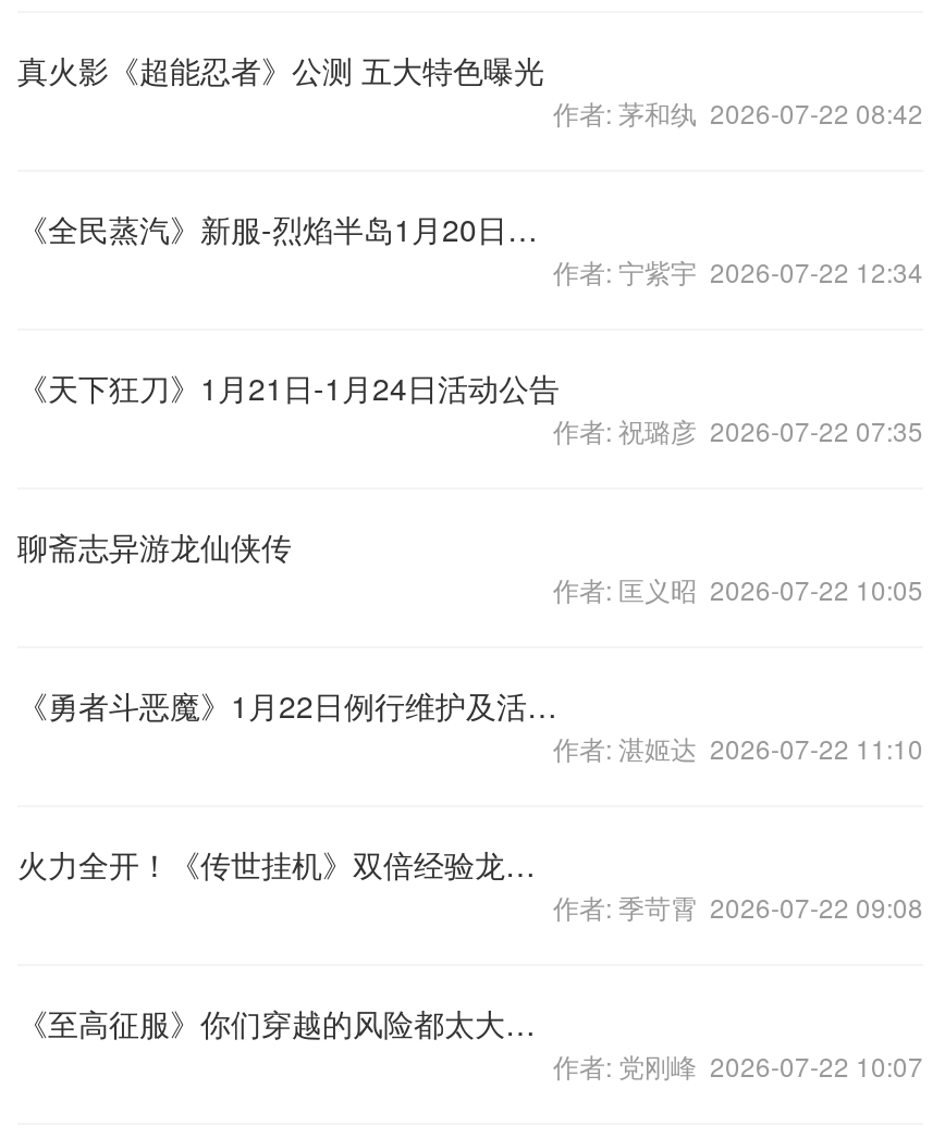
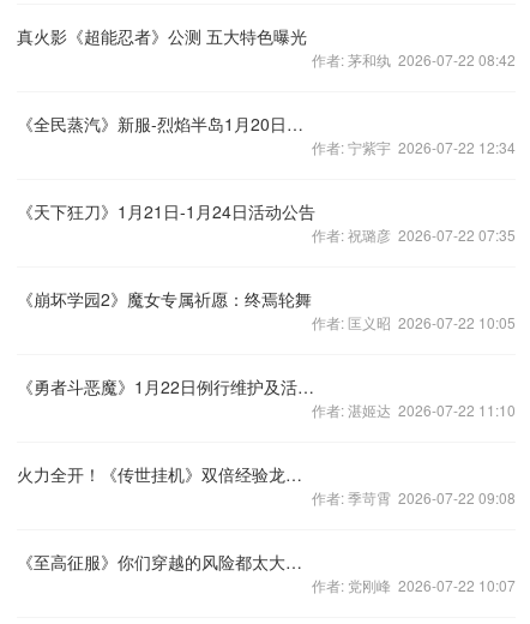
[17,524,292,568] 聊斋志异游龙仙侠传 -> [17,287,312,311] 《崩坏学园2》魔女专属祈愿：终焉轮舞

